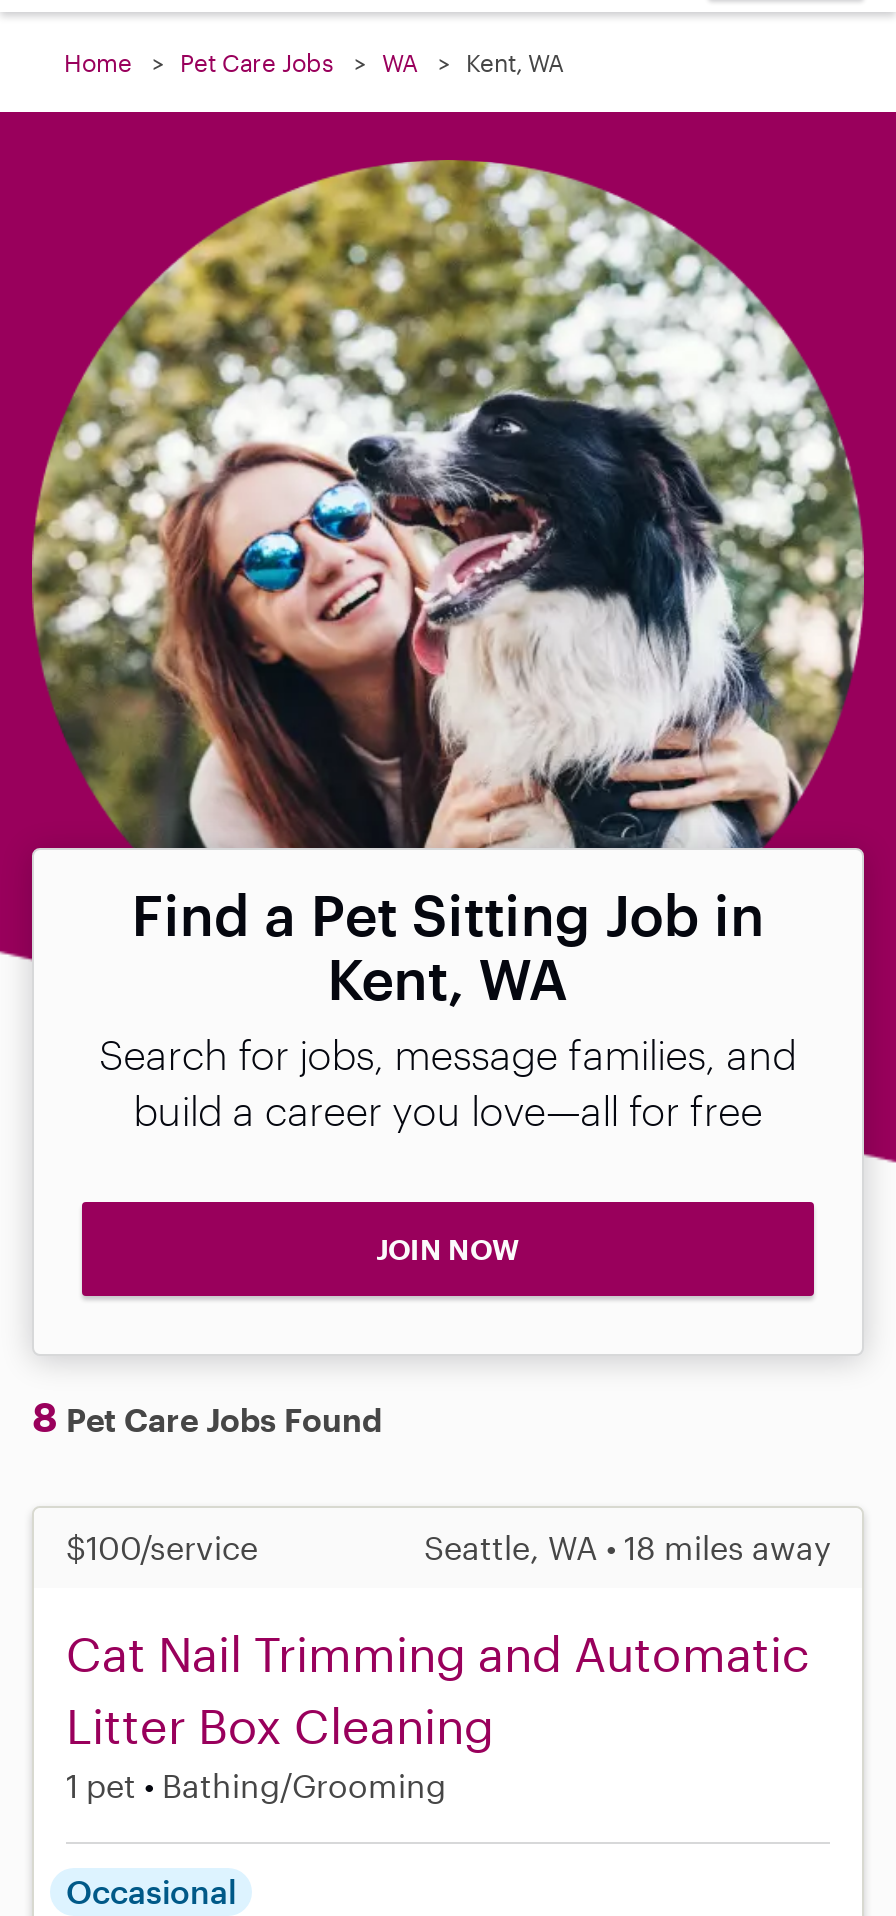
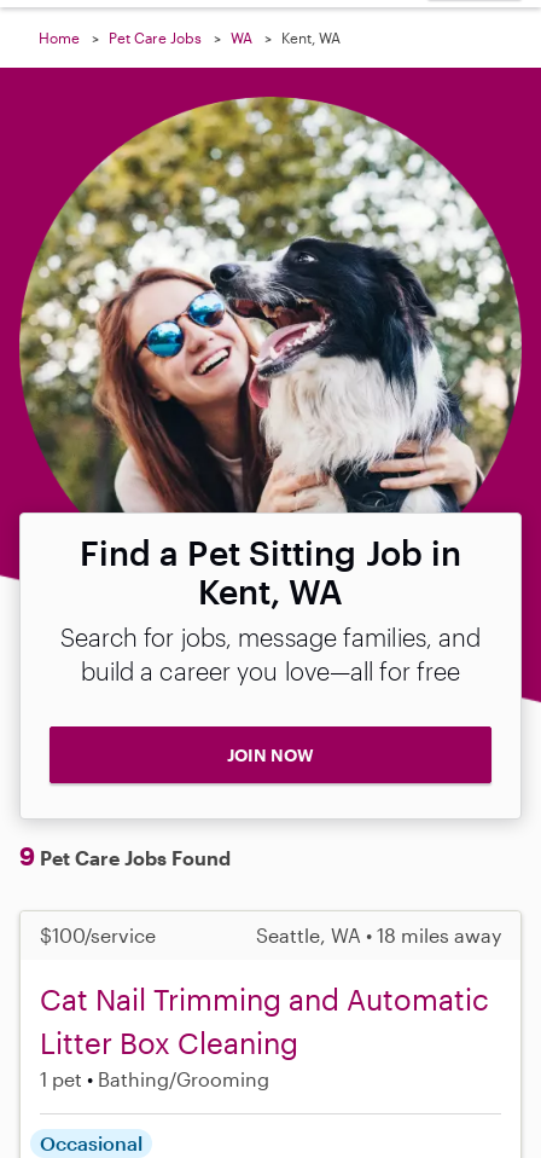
[32,1392,382,1440] 8 Pet Care Jobs Found -> [19,841,231,870] 9 Pet Care Jobs Found

